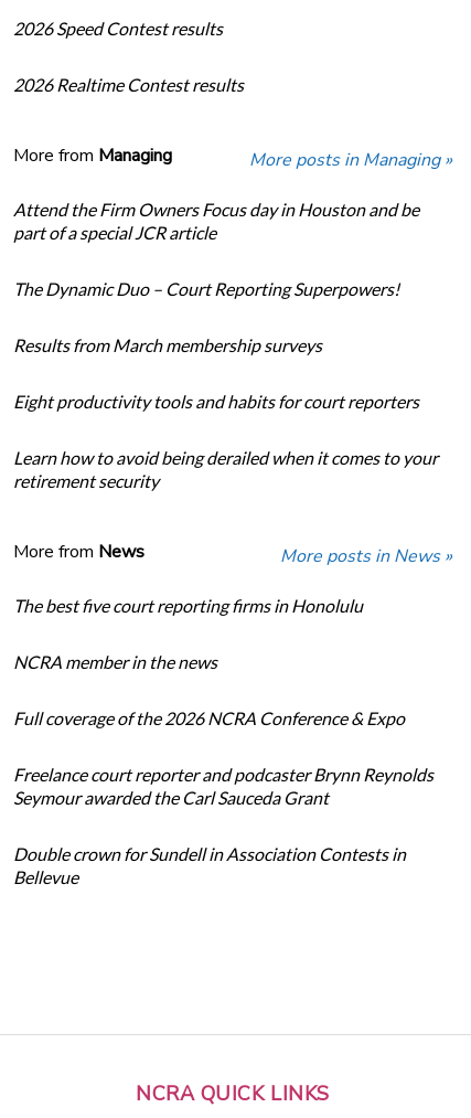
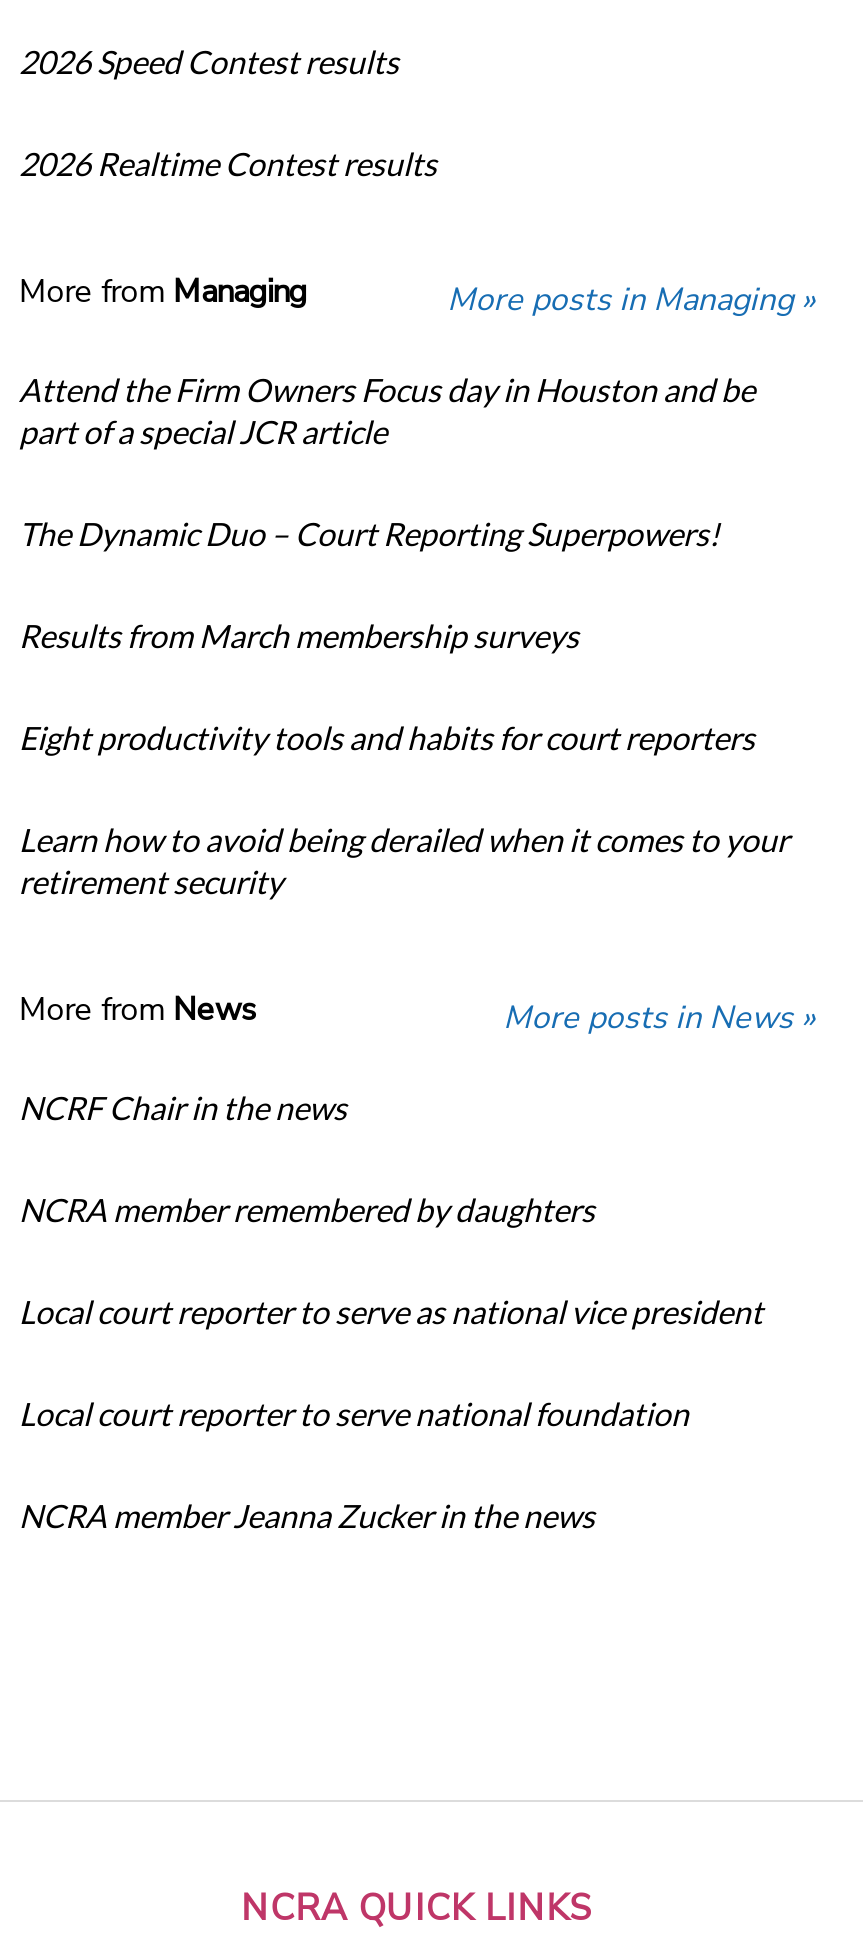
[13,595,363,616] The best five court reporting firms in Honolulu -> [19,1088,347,1126] NCRF Chair in the news
[13,651,217,672] NCRA member in the news -> [19,1190,595,1228] NCRA member remembered by daughters
[13,708,408,729] Full coverage of the 2026 NCRA Conference & Expo -> [19,1292,763,1330] Local court reporter to serve as national vice president
[13,764,433,808] Freelance court reporter and podcaster Brynn Reynolds | Seymour awarded the Carl Sauceda Grant -> [19,1394,689,1432] Local court reporter to serve national foundation
[13,843,406,887] Double crown for Sundell in Association Contests in | Bellevue -> [19,1496,595,1534] NCRA member Jeanna Zucker in the news

